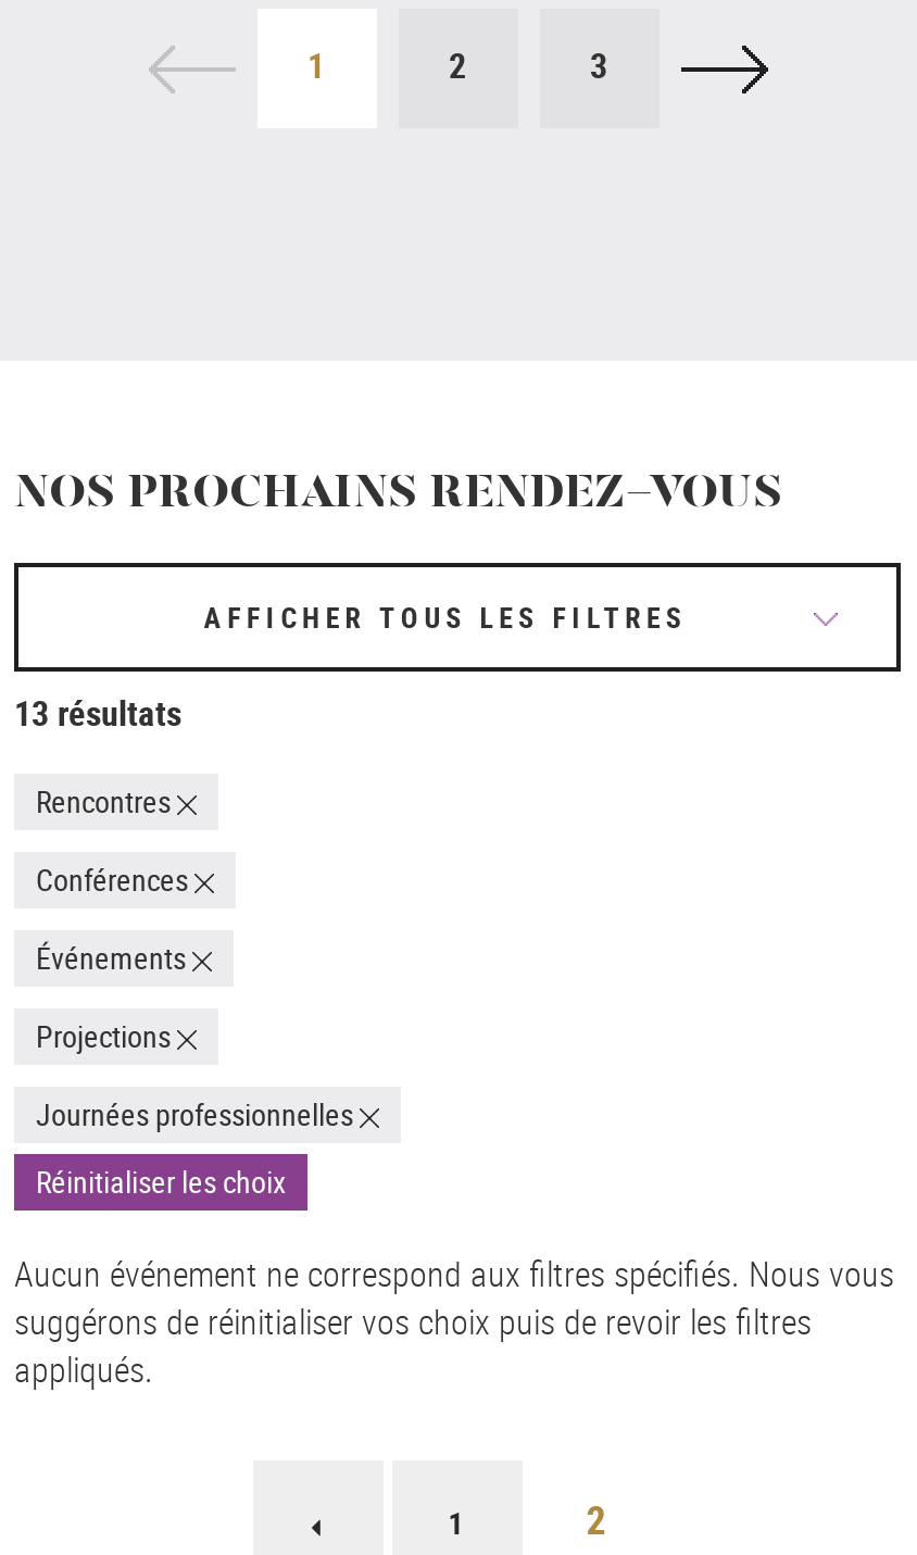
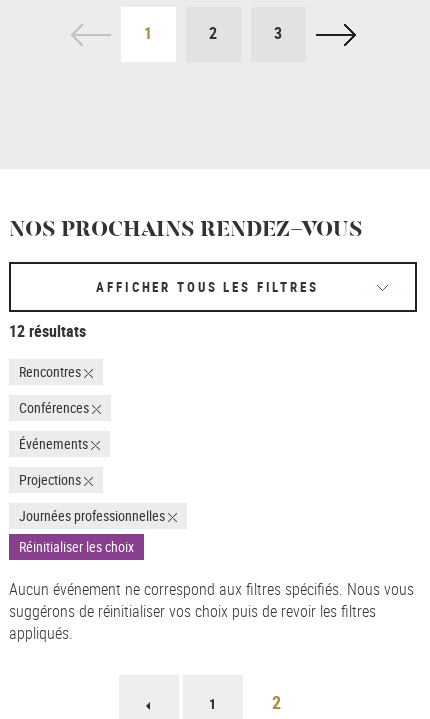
[14,689,181,737] 13 résultats -> [9,320,86,342] 12 résultats

